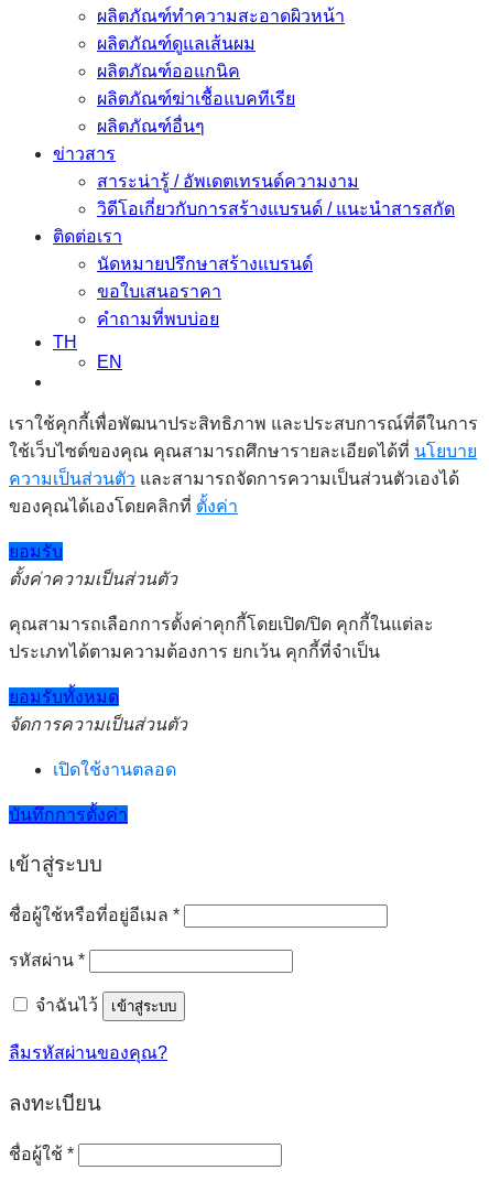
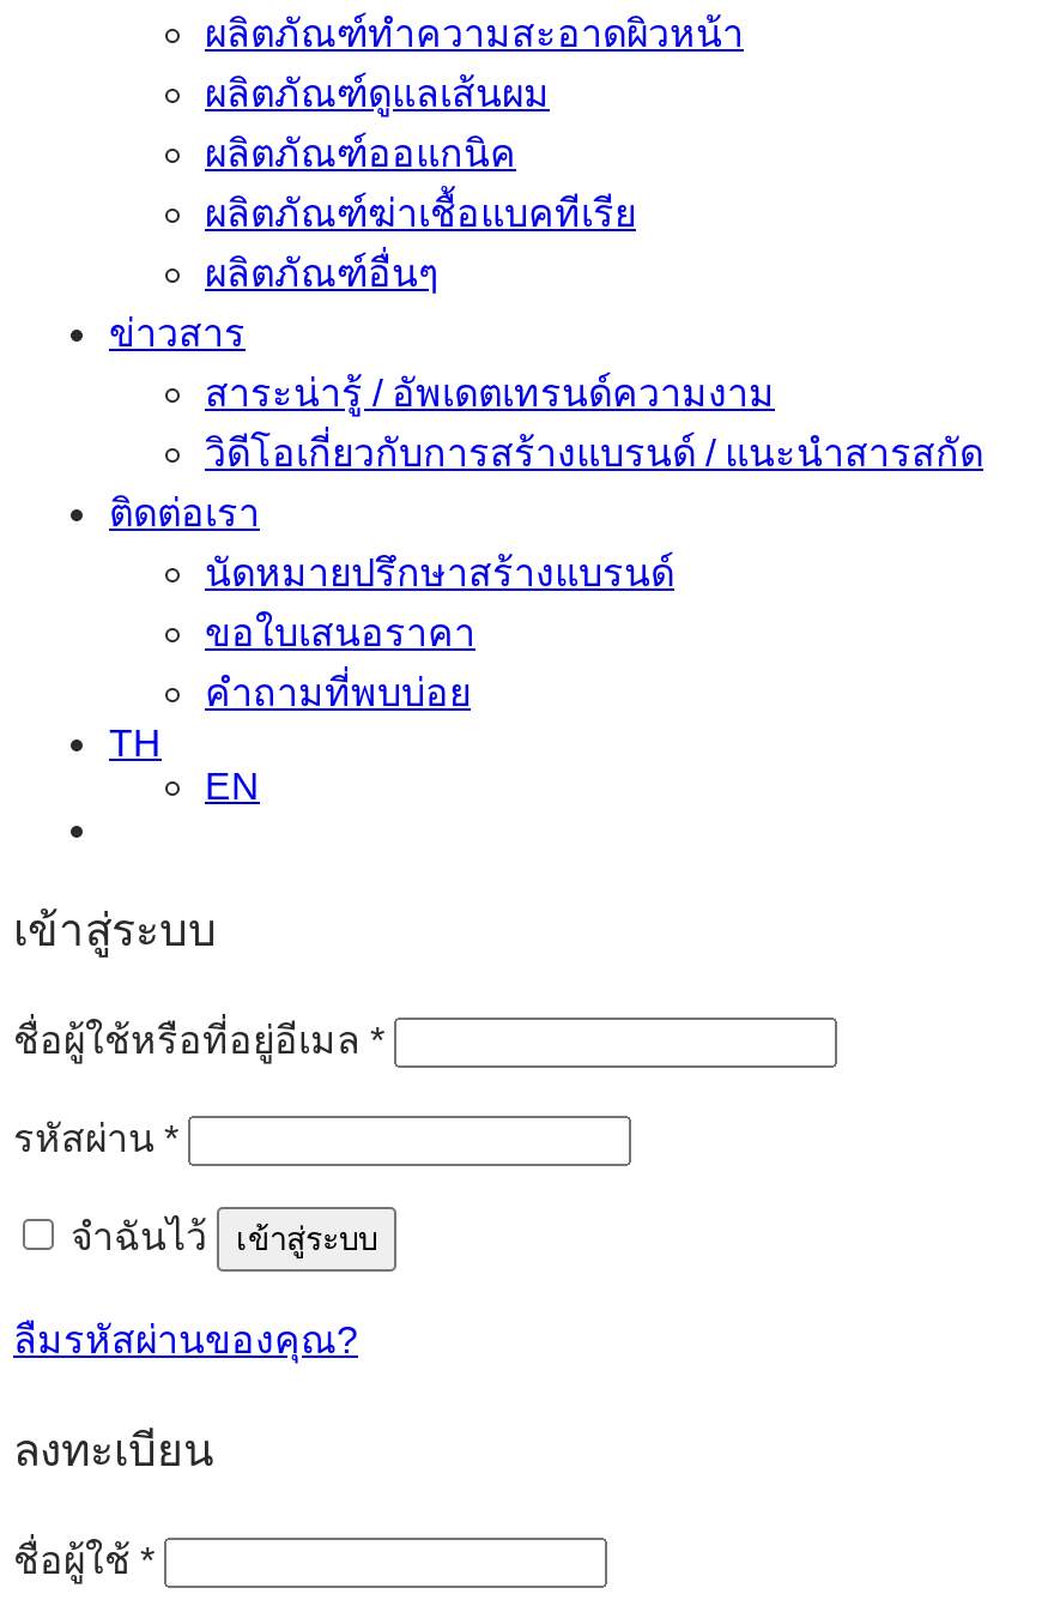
[9,414,478,824] เราใช้คุกกี้เพื่อพัฒนาประสิทธิภาพ และประสบการณ์ที่ดีในการ | ใช้เว็บไซต์ของคุณ คุณสามารถศึกษารายละเอียดได้ที่นโยบาย | ความเป็นส่วนตัวและสามารถจัดการความเป็นส่วนตัวเองได้ | ของคุณได้เองโดยคลิกที่ตั้งค่า | ยอมรับ | ตั้งค่าความเป็นส่วนตัว | คุณสามารถเลือกการตั้งค่าคุกกี้โดยเปิด/ปิด คุกกี้ในแต่ละ | ประเภทได้ตามความต้องการ ยกเว้น คุกกี้ที่จำเป็น | ยอมรับทั้งหมด | จัดการความเป็นส่วนตัว | เปิดใช้งานตลอด | บันทึกการตั้งค่า -> none

